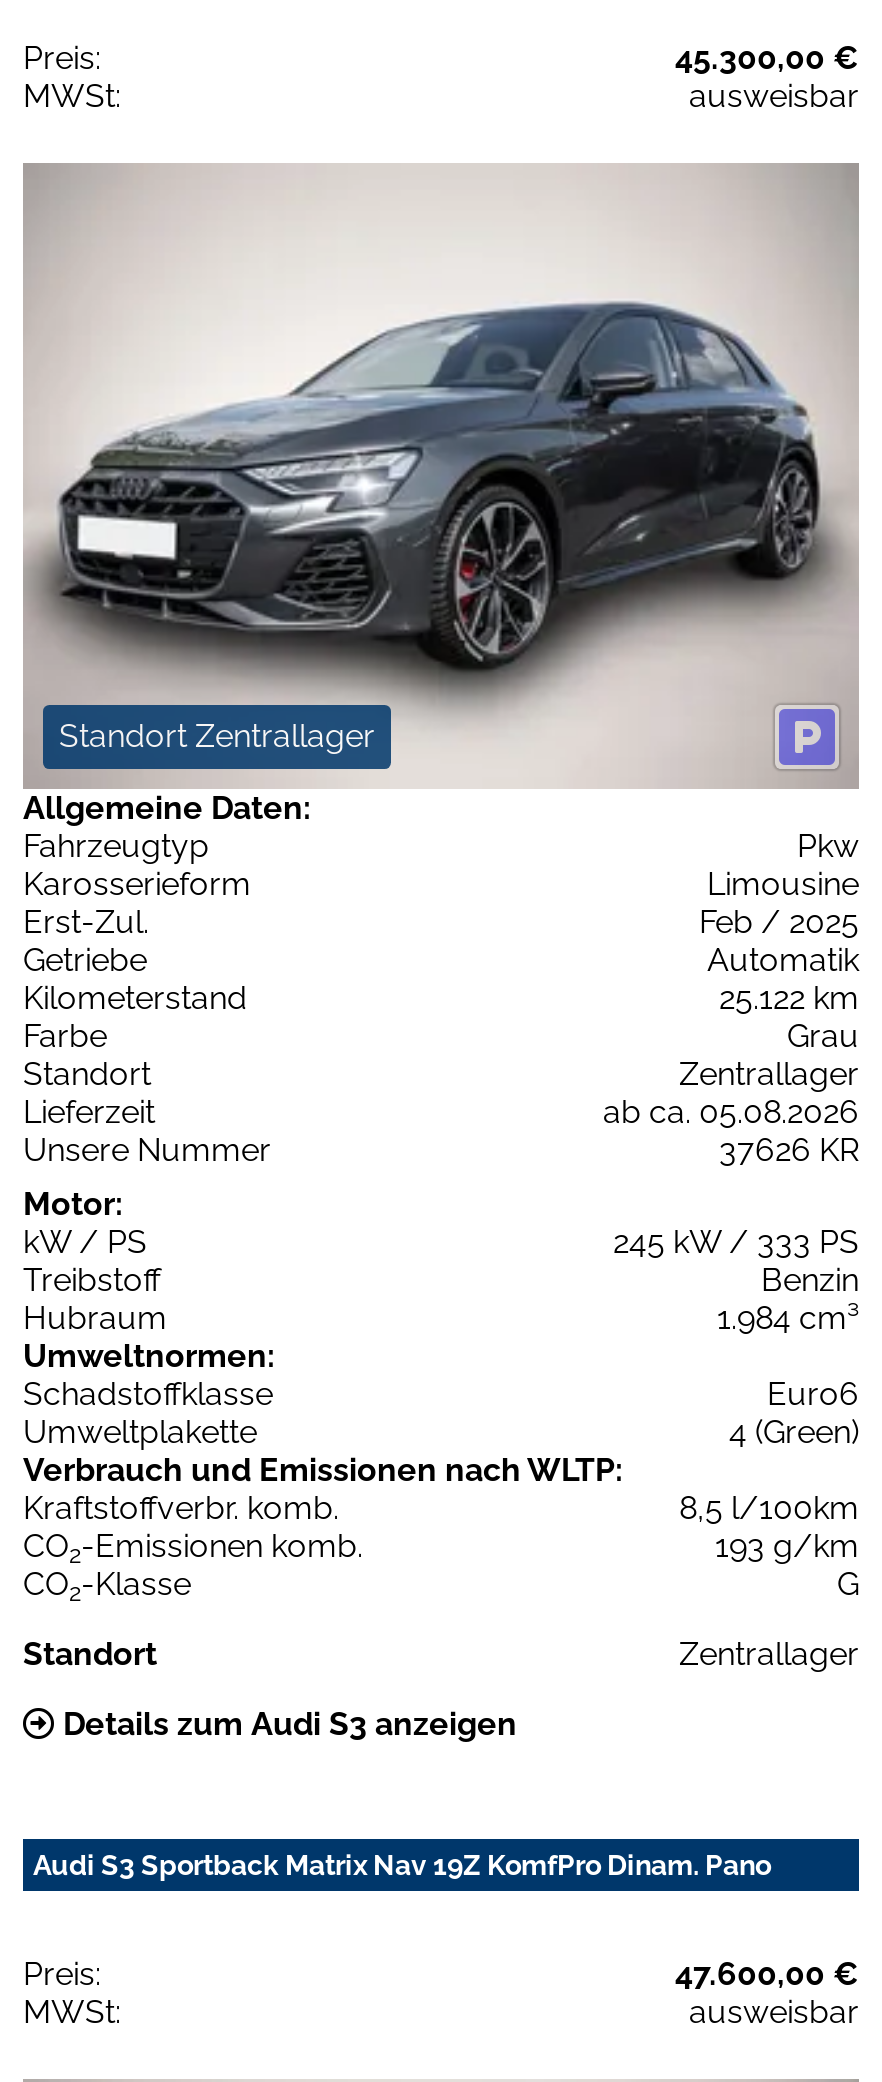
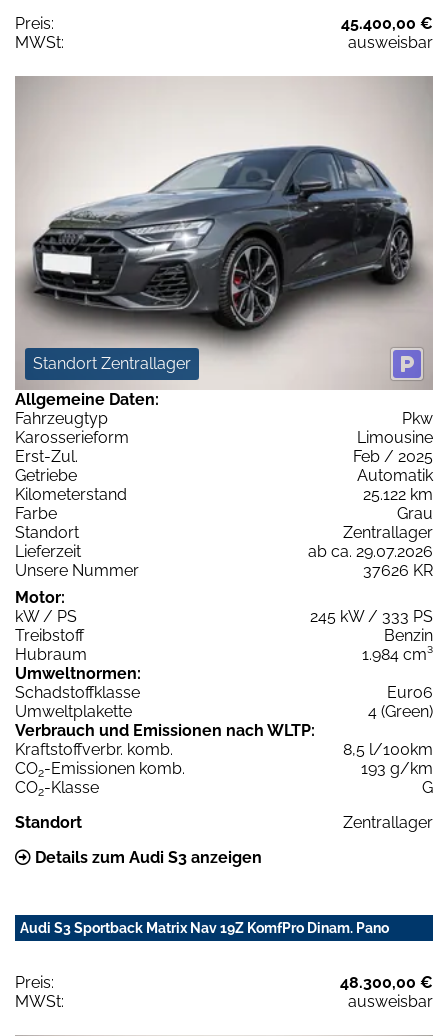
[675,38,859,76] 45.300,00 € -> [341,14,433,33] 45.400,00 €
[603,1093,859,1131] ab ca. 05.08.2026 -> [308,542,433,561] ab ca. 29.07.2026
[675,1955,859,1993] 47.600,00 € -> [340,973,433,992] 48.300,00 €

